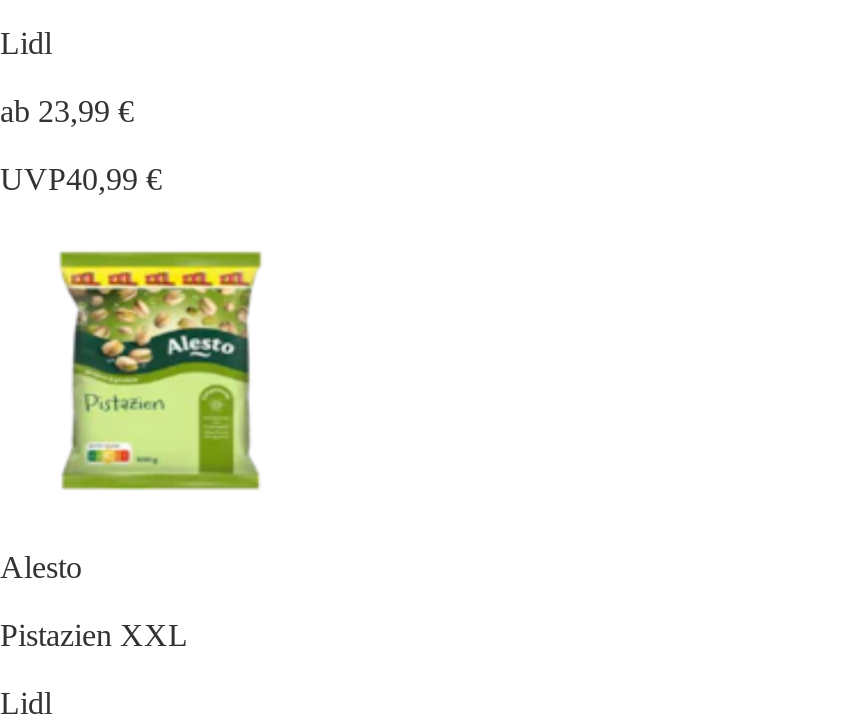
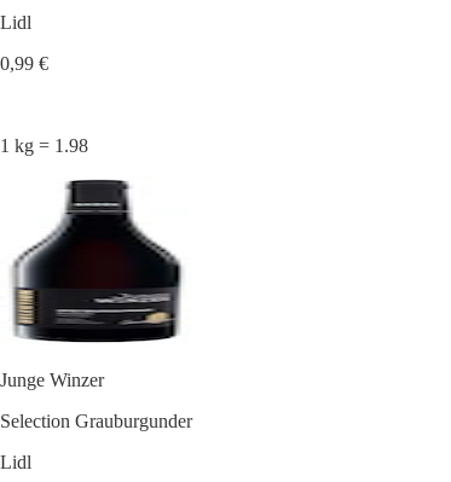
[0,93,134,127] ab 23,99 € -> [0,53,48,73] 0,99 €
[0,161,162,195] UVP40,99 € -> [0,135,88,155] 1 kg = 1.98
[0,250,298,583] [image] | Alesto -> [0,179,183,390] [image] | Junge Winzer
[0,617,188,651] Pistazien XXL -> [0,410,192,431] Selection Grauburgunder

